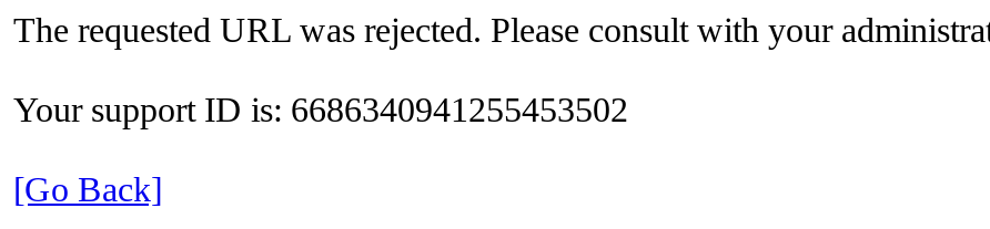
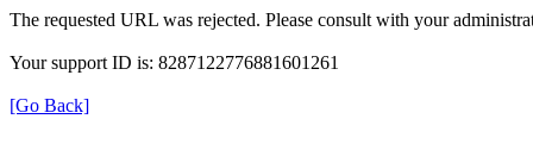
[13,91,628,128] Your support ID is: 6686340941255453502 -> [10,52,339,73] Your support ID is: 8287122776881601261

